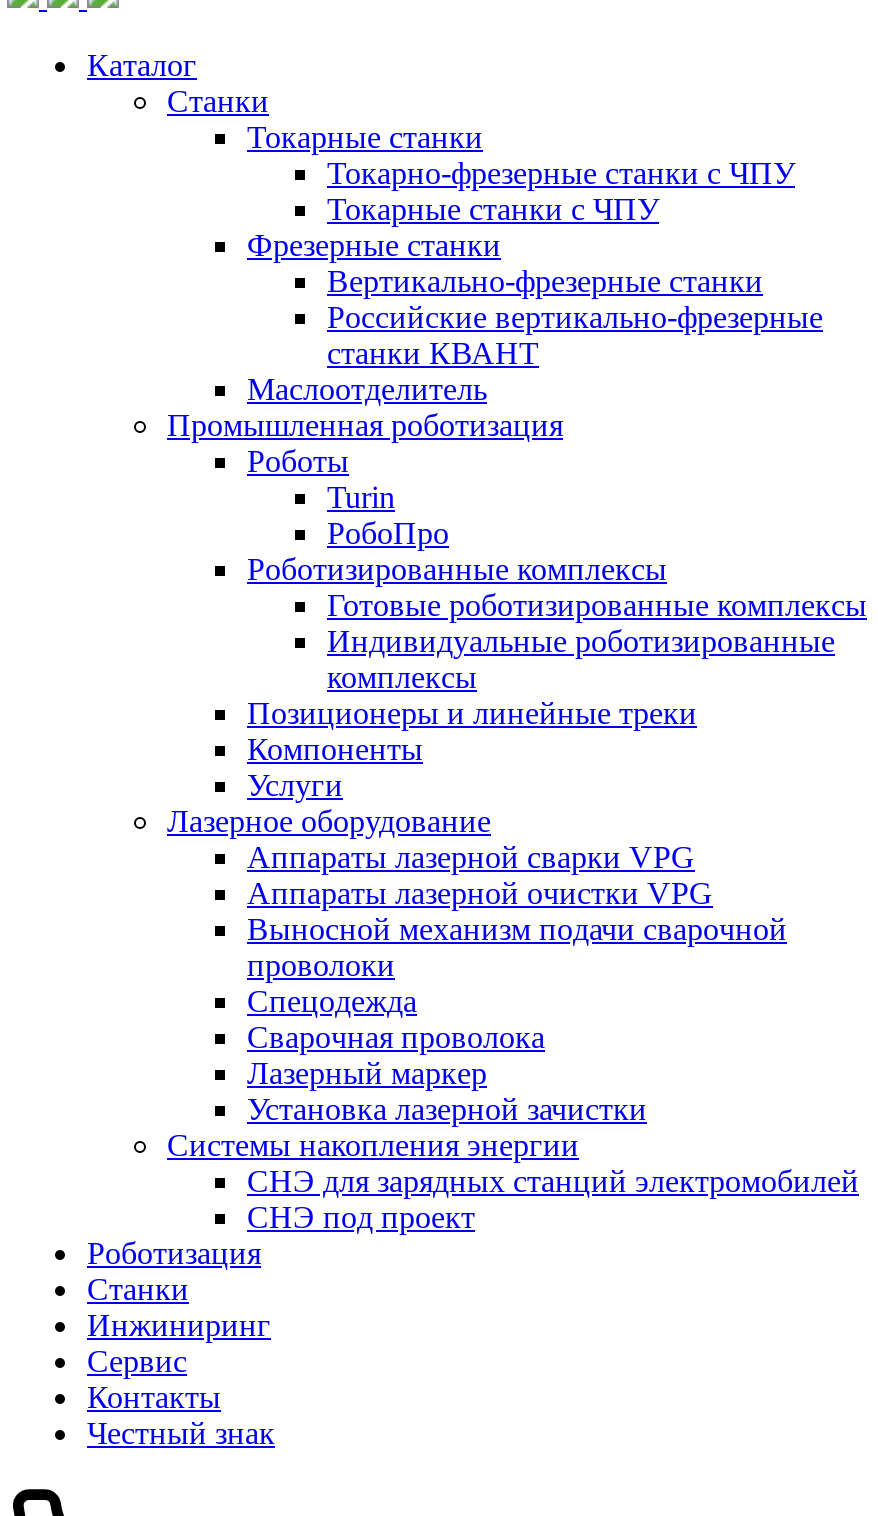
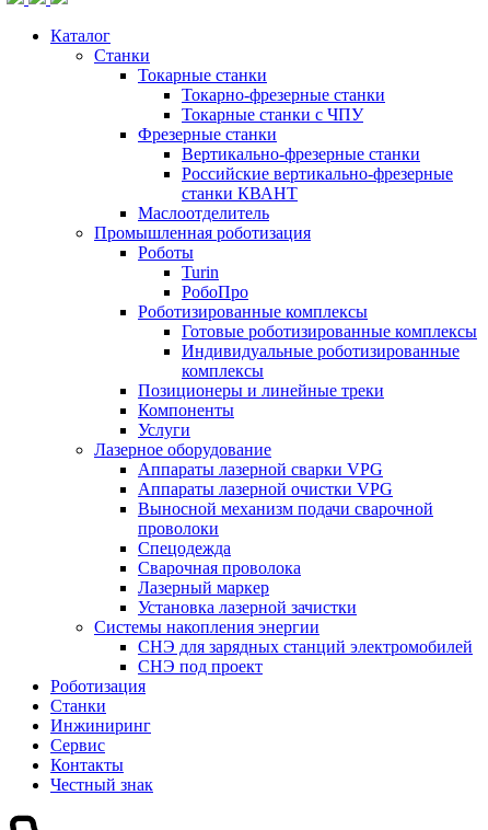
[327,156,795,190] Токарно-фрезерные станки c ЧПУ -> [182,85,385,104] Токарно-фрезерные станки

